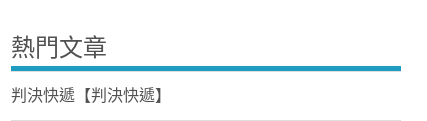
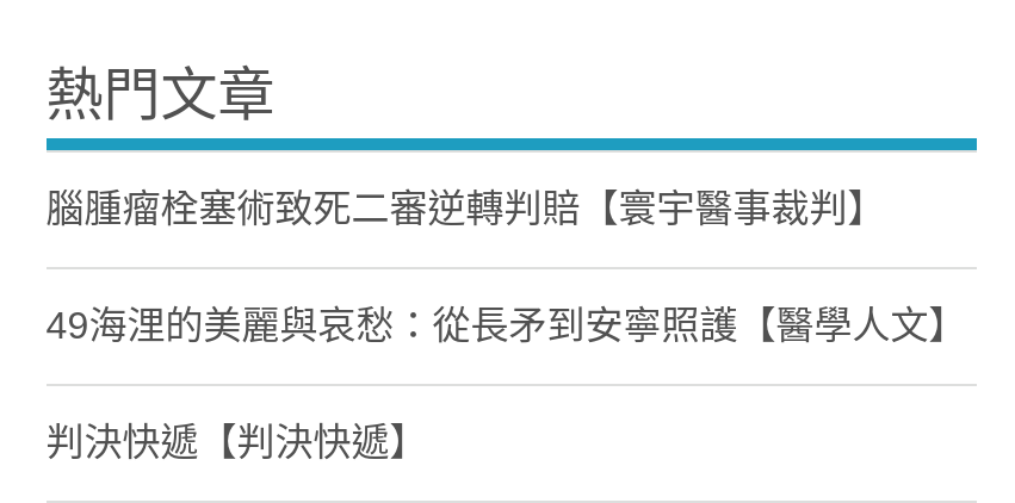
none -> [46,188,967,346] 腦腫瘤栓塞術致死二審逆轉判賠【寰宇醫事裁判】 | 49海浬的美麗與哀愁：從長矛到安寧照護【醫學人文】

